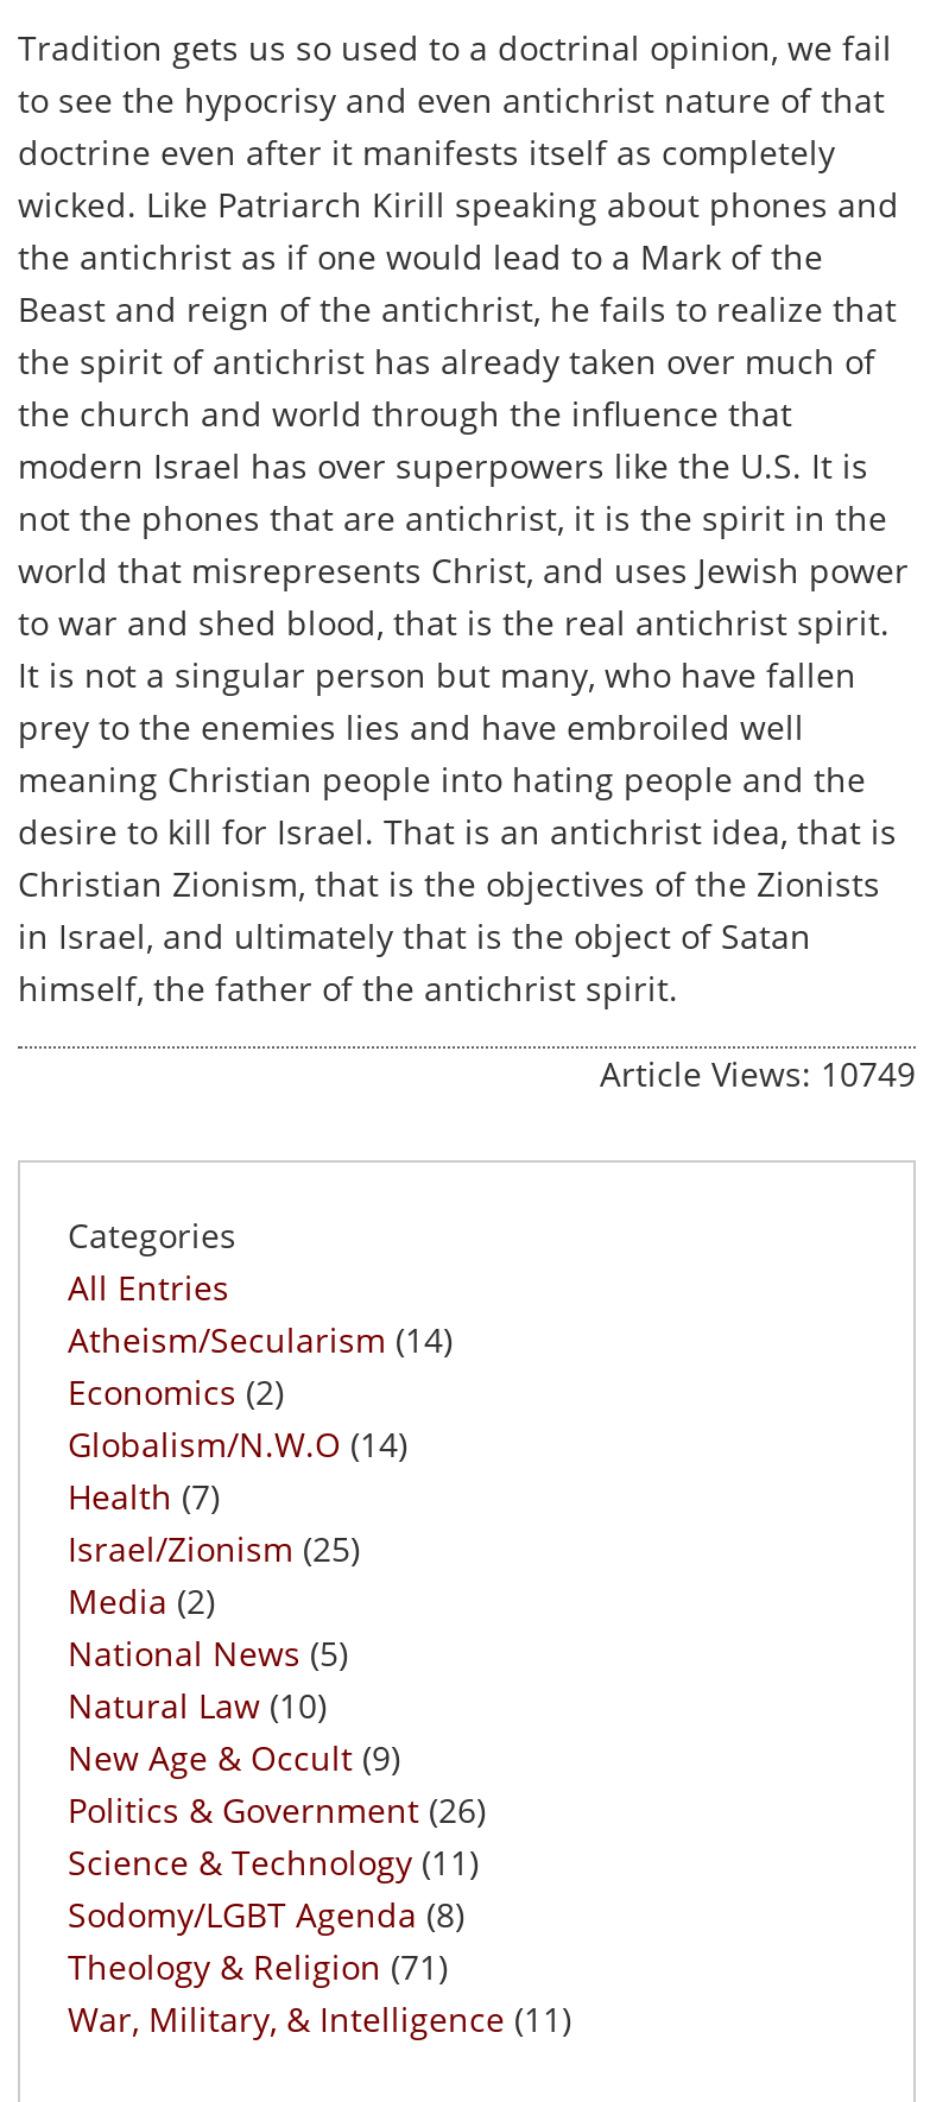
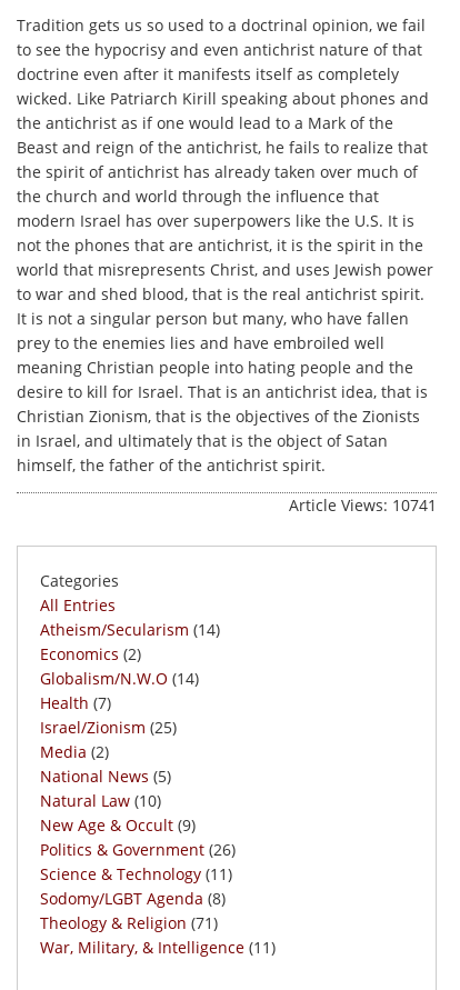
[600,1051,916,1097] Article Views: 10749 -> [289,495,437,516] Article Views: 10741

